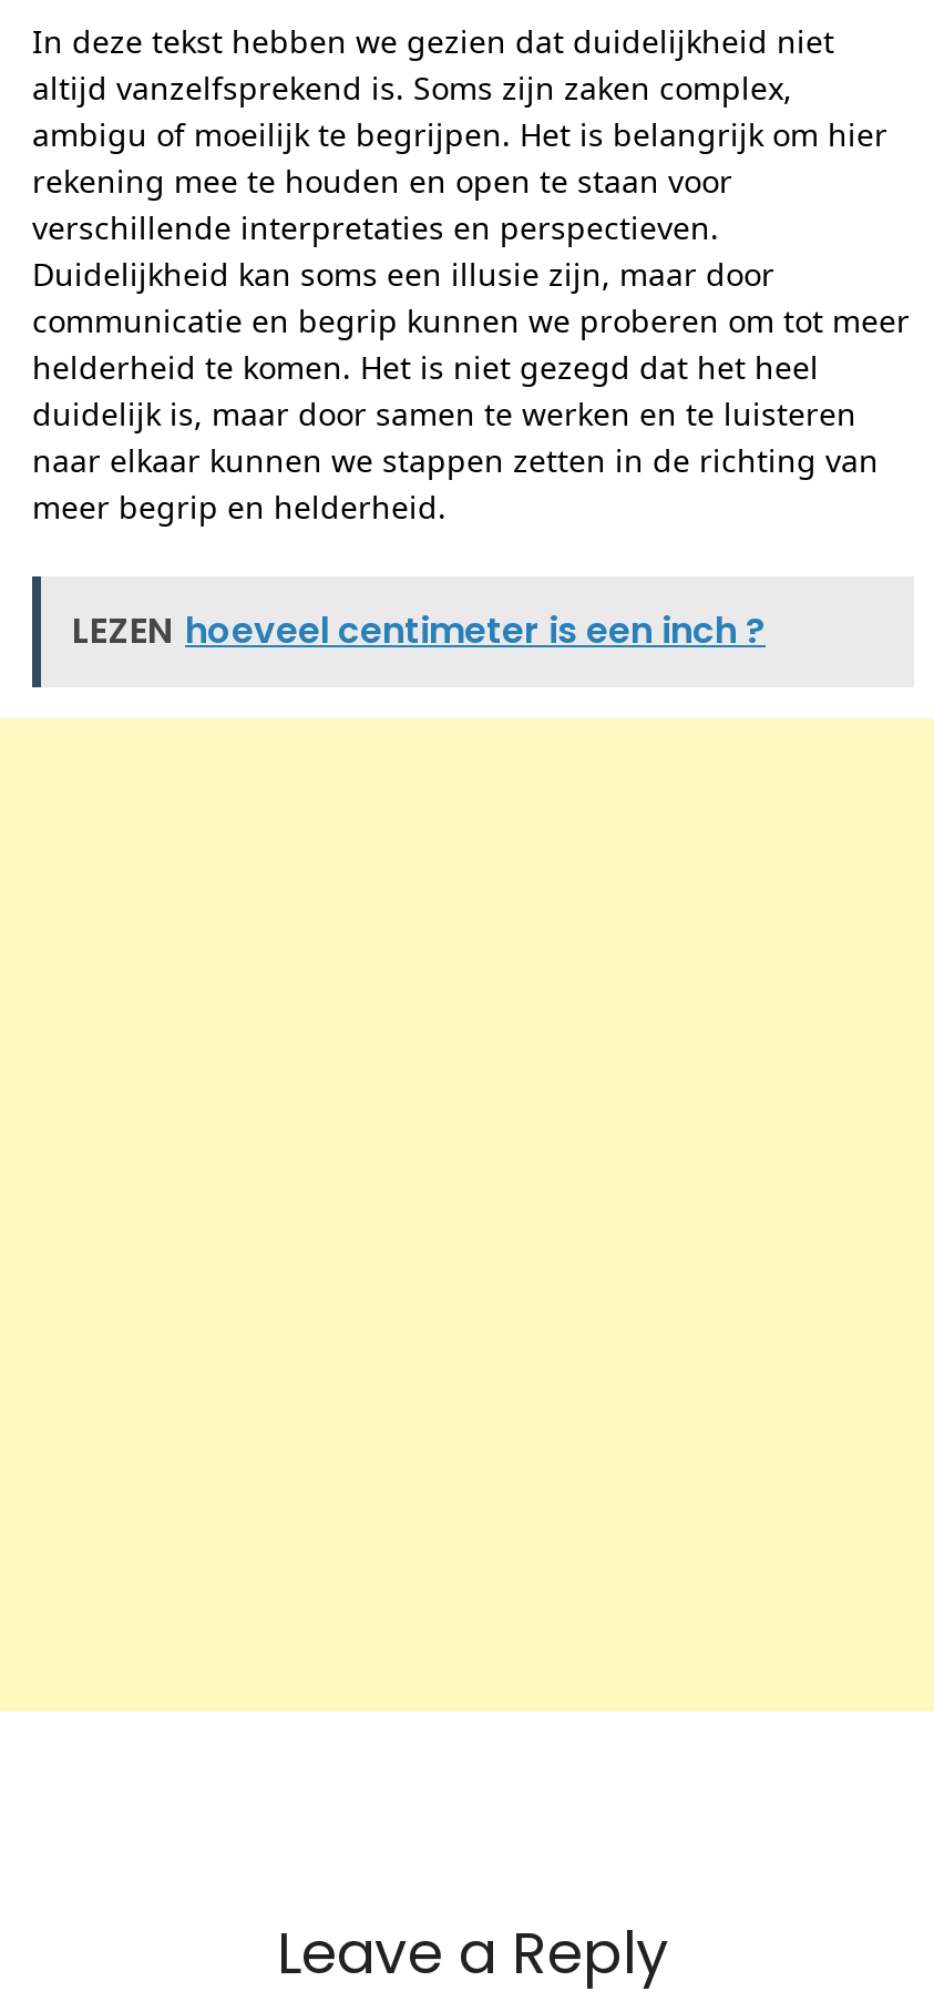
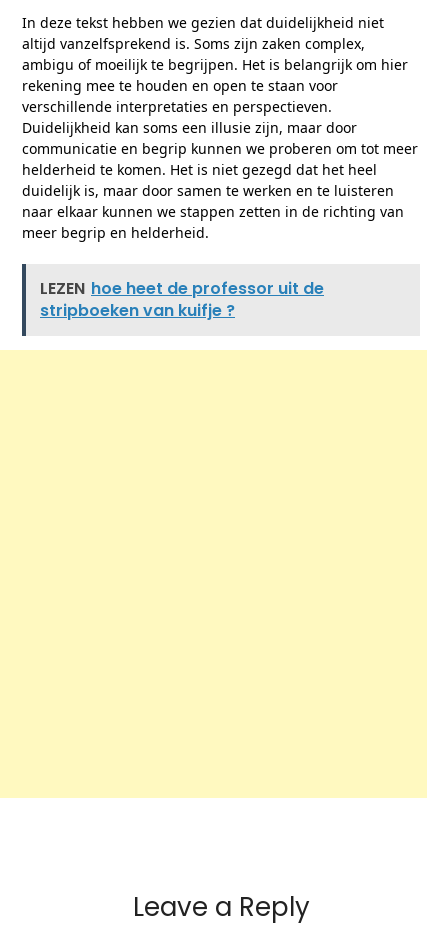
[72,605,766,656] LEZEN hoeveel centimeter is een inch ? -> [40,277,324,322] LEZEN hoe heet de professor uit de | stripboeken van kuifje ?

